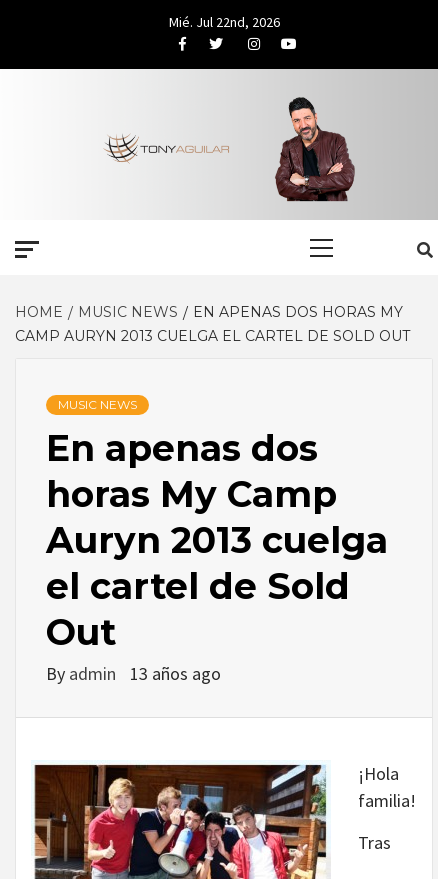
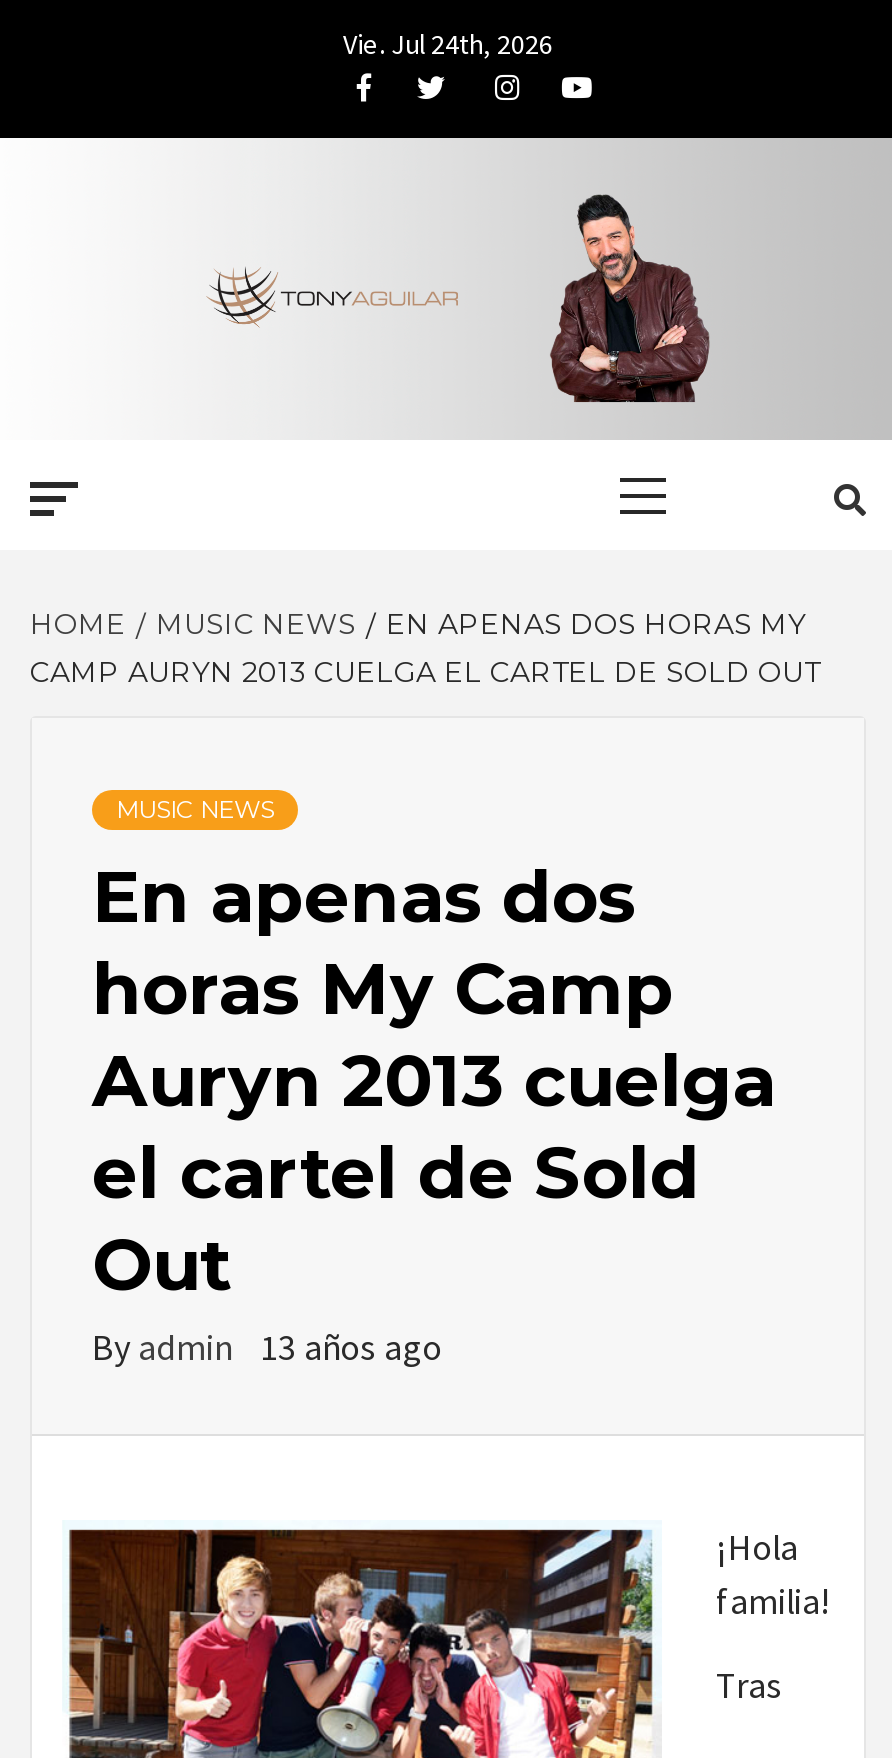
[168,13,279,31] Mié. Jul 22nd, 2026 -> [343,26,553,62] Vie. Jul 24th, 2026

